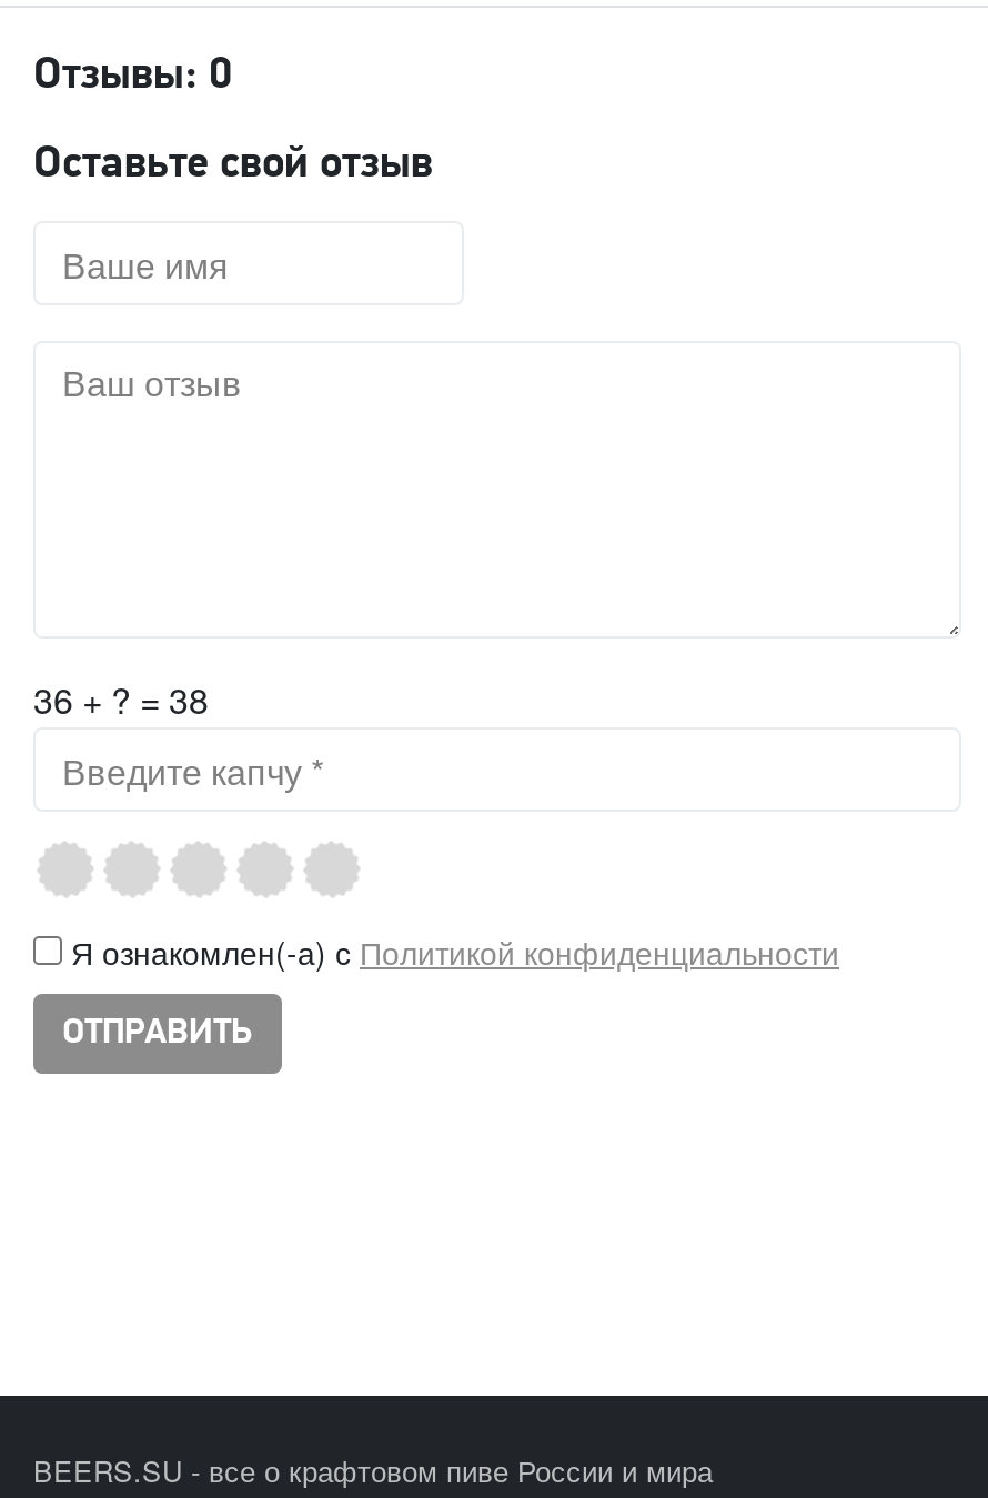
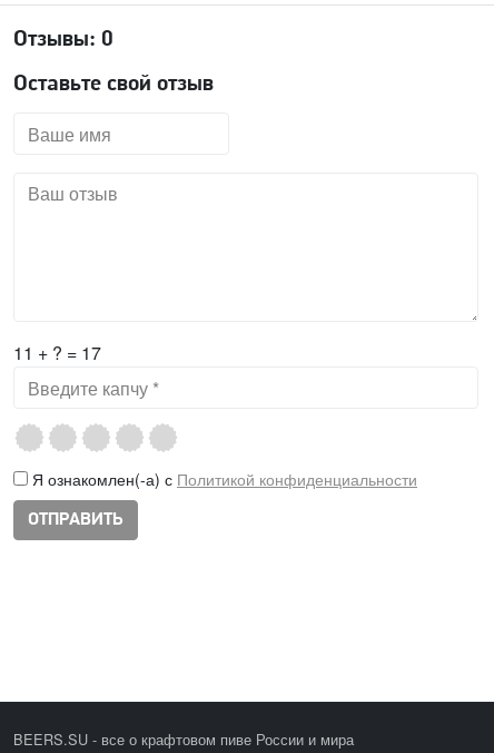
[33,675,209,726] 36 + ? = 38 -> [13,340,101,366] 11 + ? = 17

